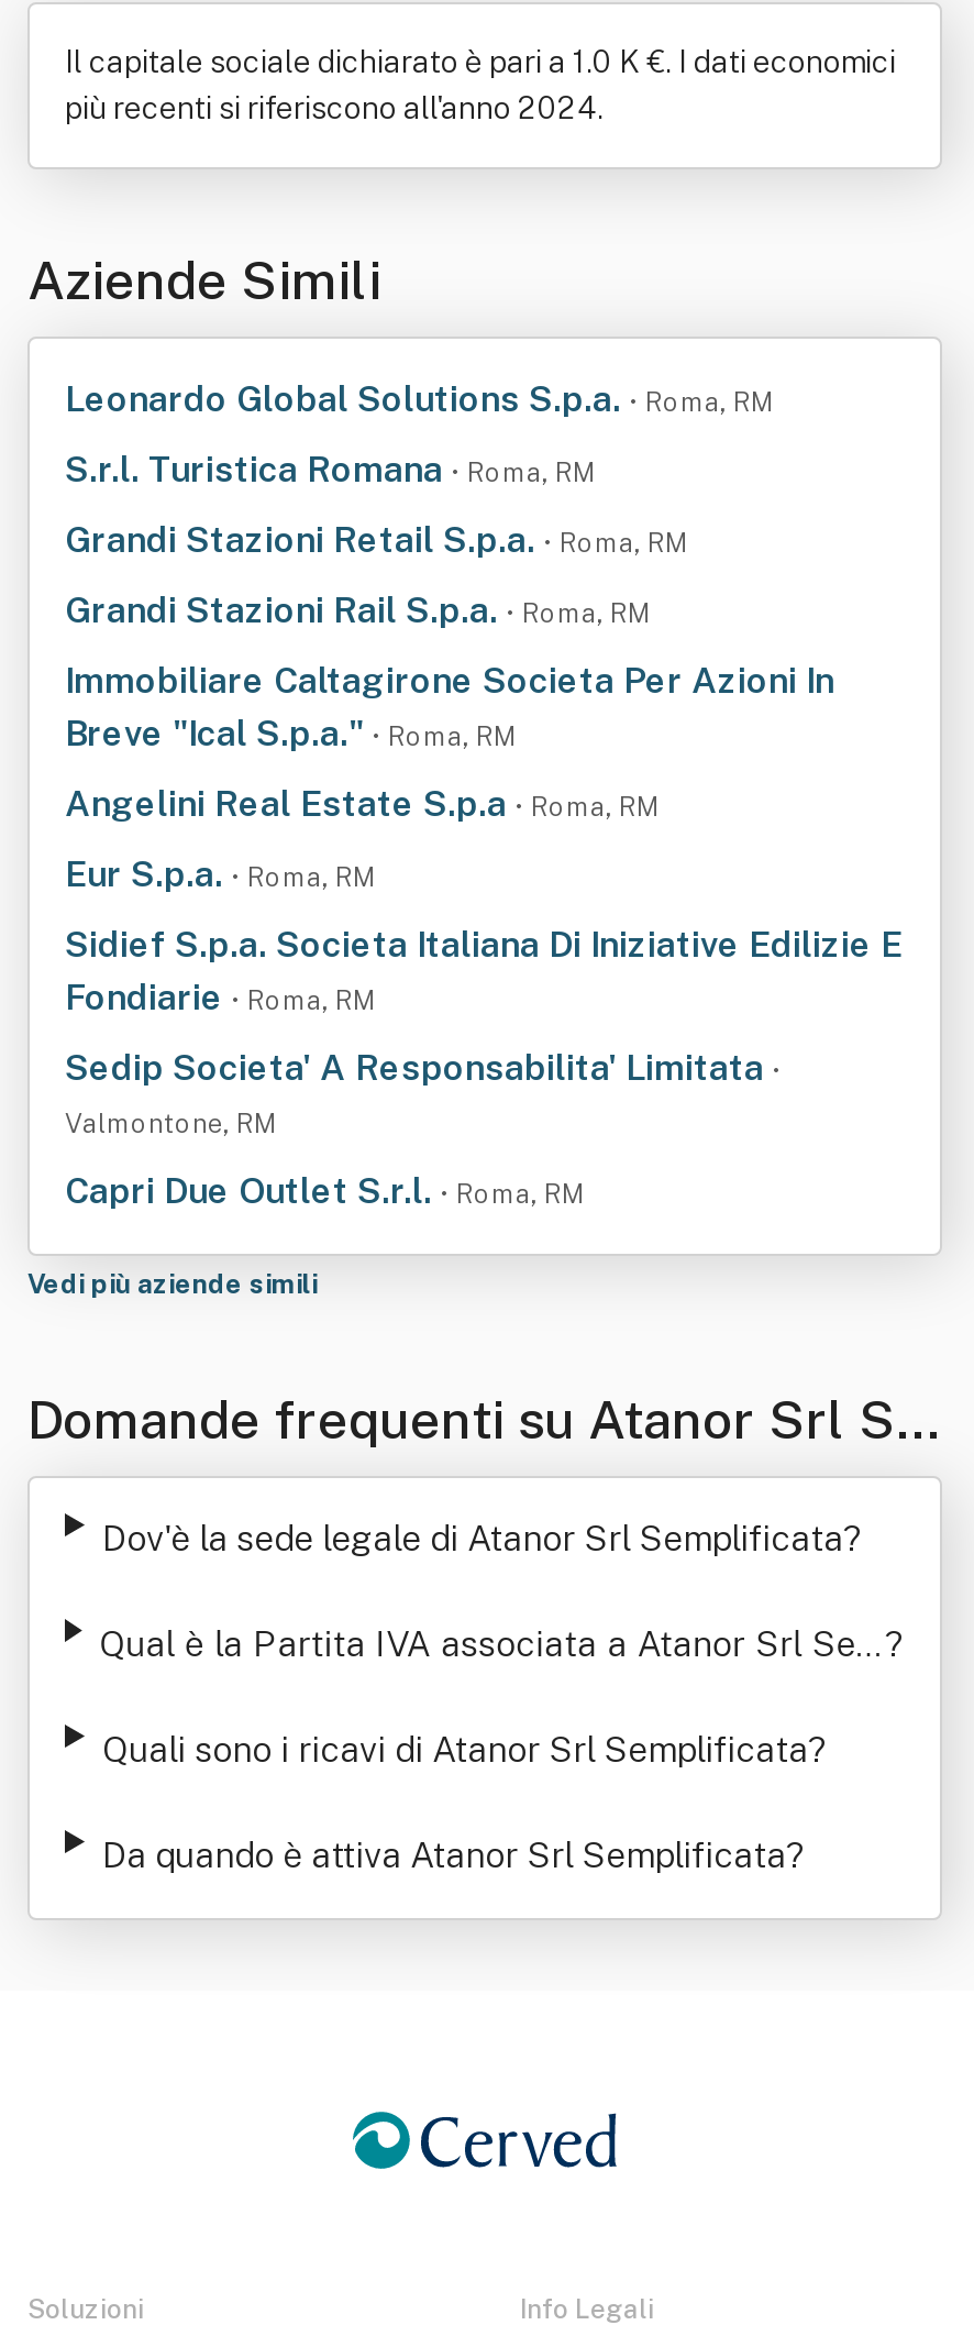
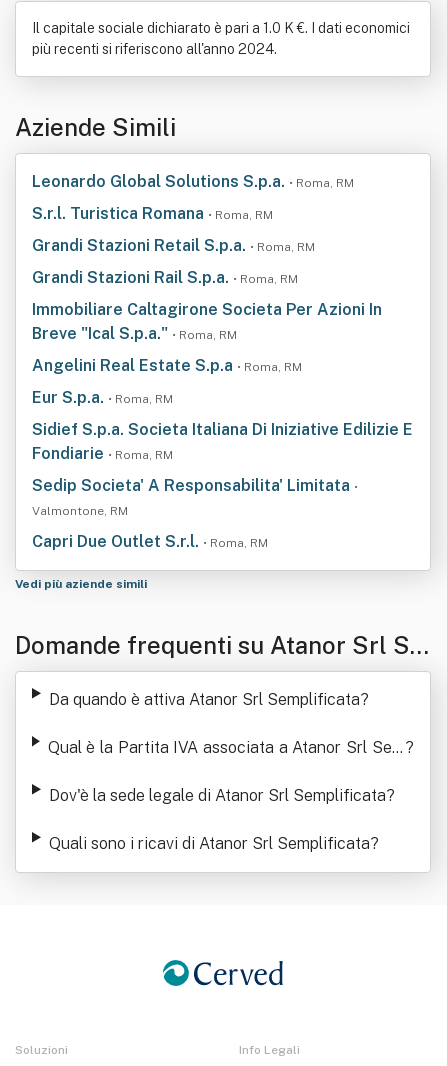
moved [102,1518,863,1560] -> [49,786,395,805]: Dov'è la sede legale di Atanor Srl Semplificata?
moved [102,1729,828,1771] -> [49,834,379,853]: Quali sono i ricavi di Atanor Srl Semplificata?
moved [102,1834,806,1876] -> [49,690,369,709]: Da quando è attiva Atanor Srl Semplificata?

